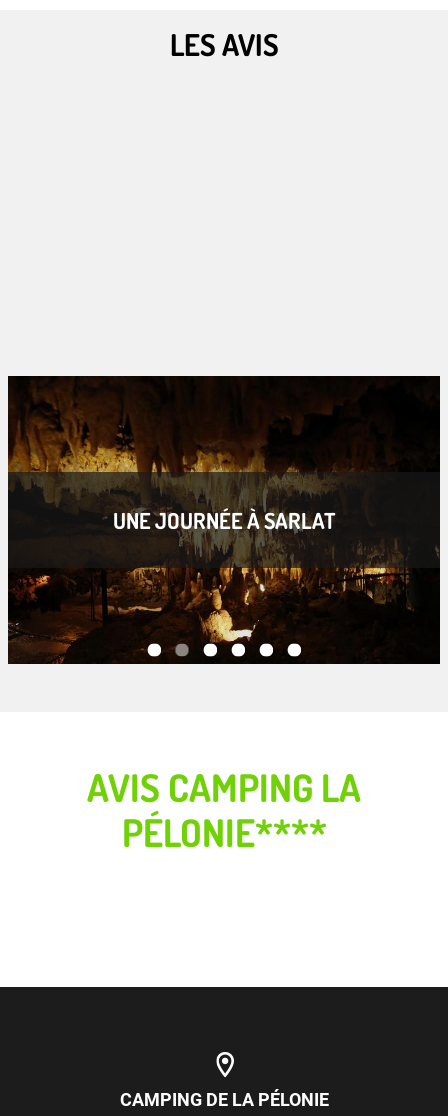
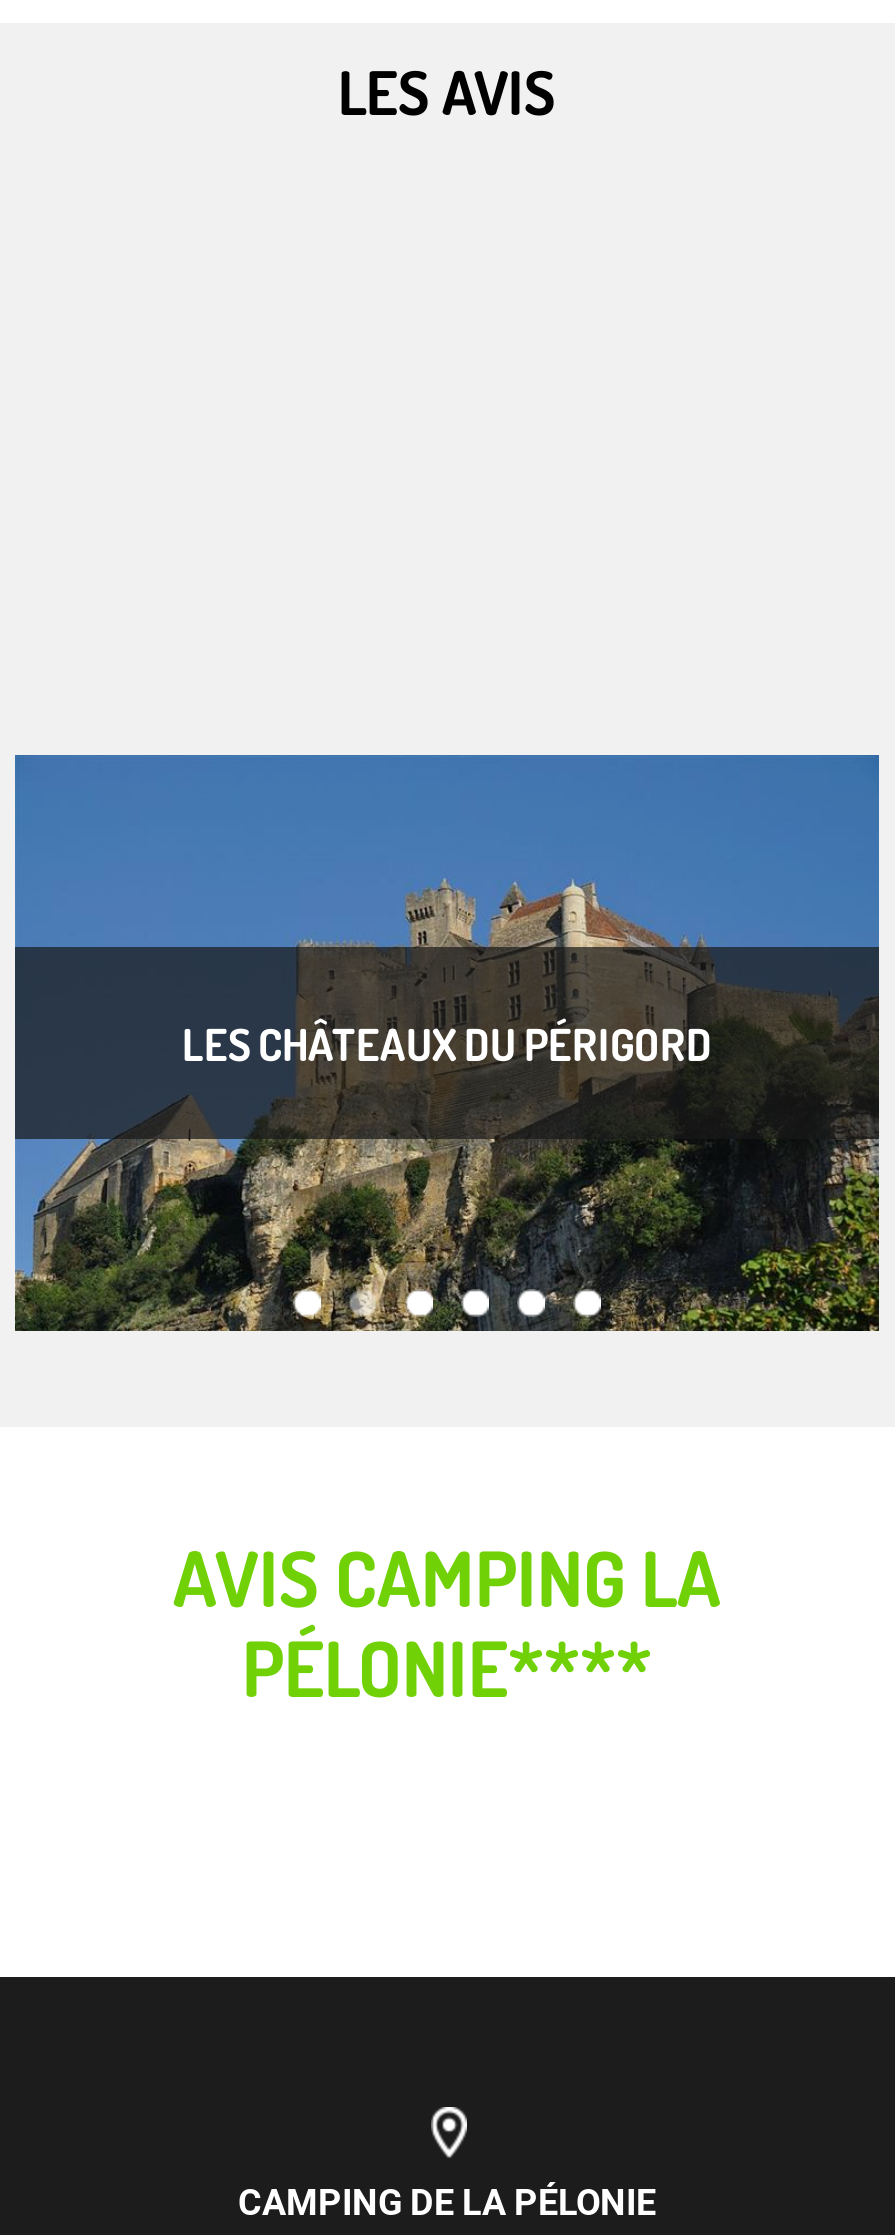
[7,375,441,665] [image] | UNE JOURNÉE À SARLAT -> [13,753,881,1333] [image] | LES CHÂTEAUX DU PÉRIGORD

